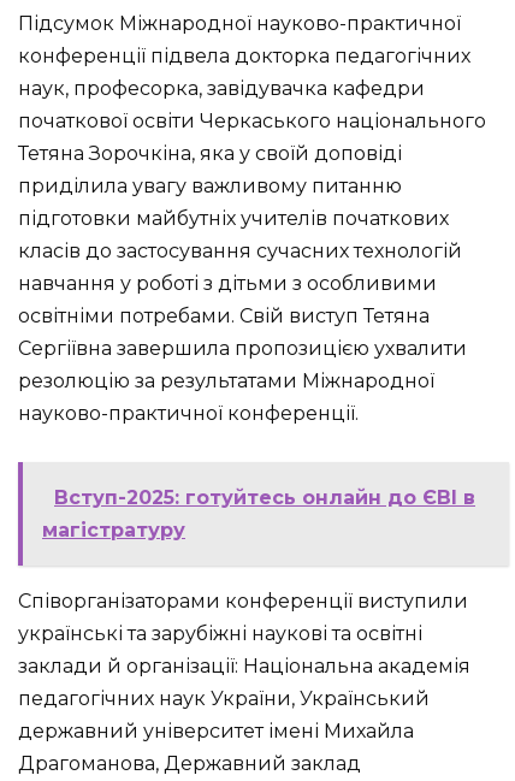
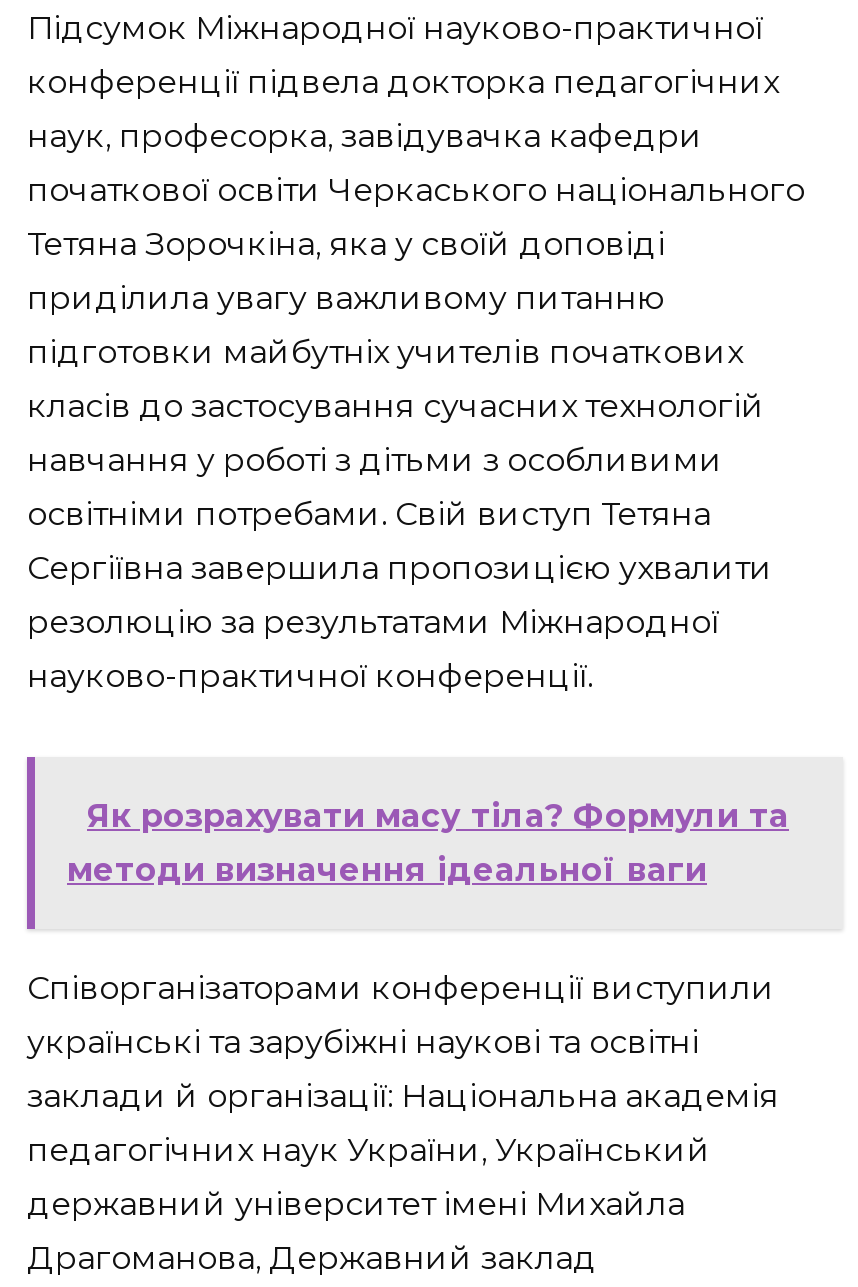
[42,486,475,542] Вступ-2025: готуйтесь онлайн до ЄВІ в | магістратуру -> [67,797,789,889] Як розрахувати масу тіла? Формули та | методи визначення ідеальної ваги

